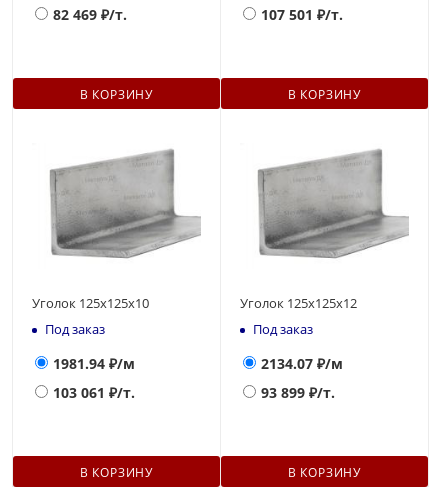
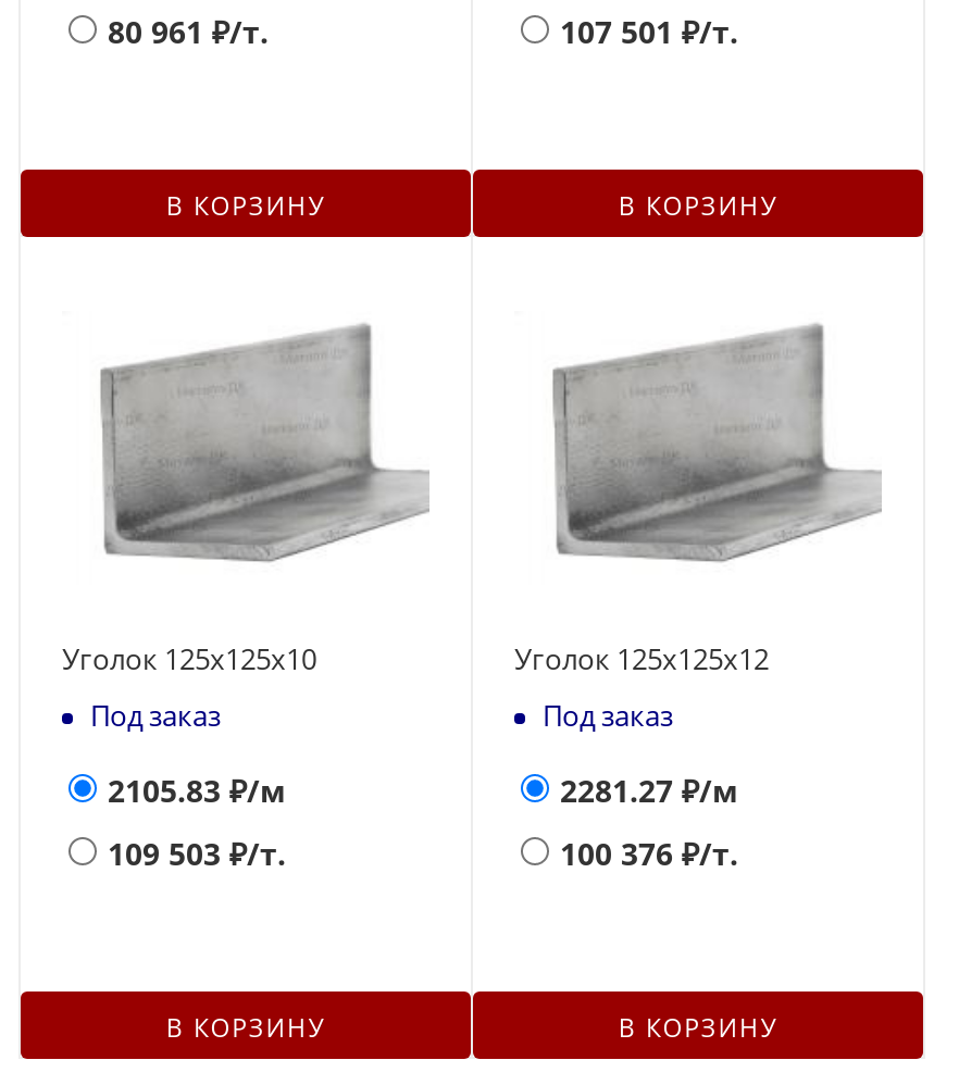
[53,5,127,24] 82 469 ₽/т. -> [108,11,269,53] 80 961 ₽/т.
[53,354,135,373] 1981.94 ₽/м -> [108,771,286,812] 2105.83 ₽/м
[261,354,343,373] 2134.07 ₽/м -> [560,771,738,812] 2281.27 ₽/м
[53,383,135,402] 103 061 ₽/т. -> [108,834,286,875] 109 503 ₽/т.
[261,383,335,402] 93 899 ₽/т. -> [560,834,738,875] 100 376 ₽/т.

